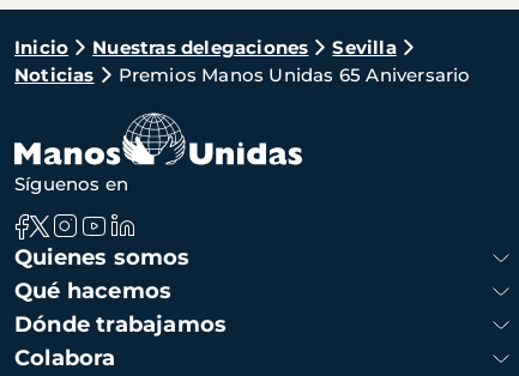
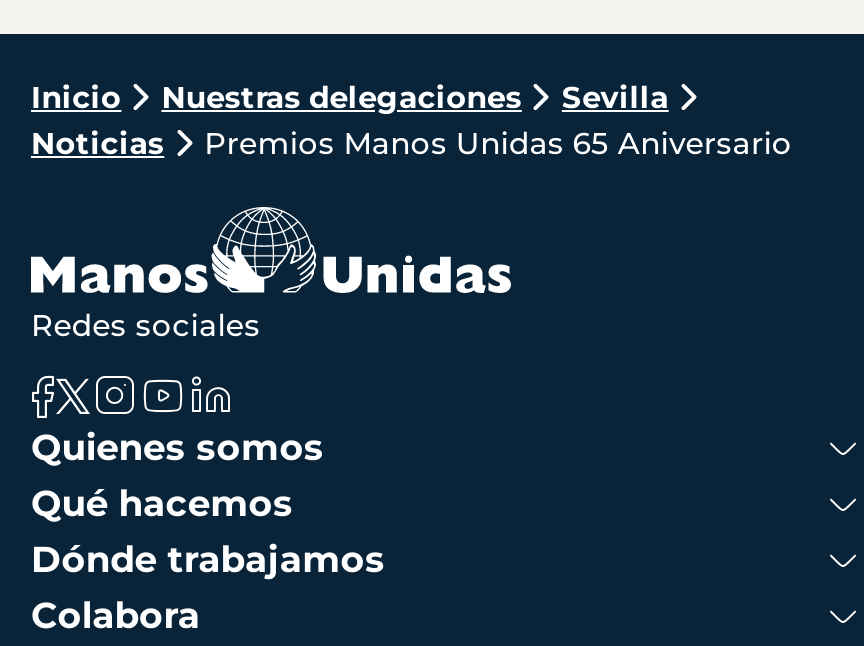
[14,173,128,195] Síguenos en -> [31,306,261,344] Redes sociales

